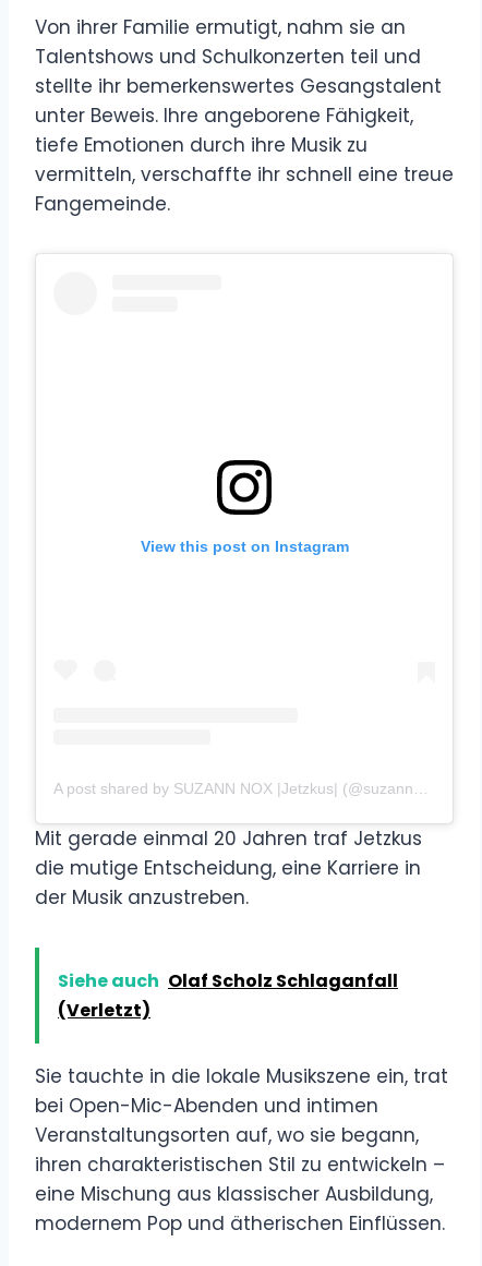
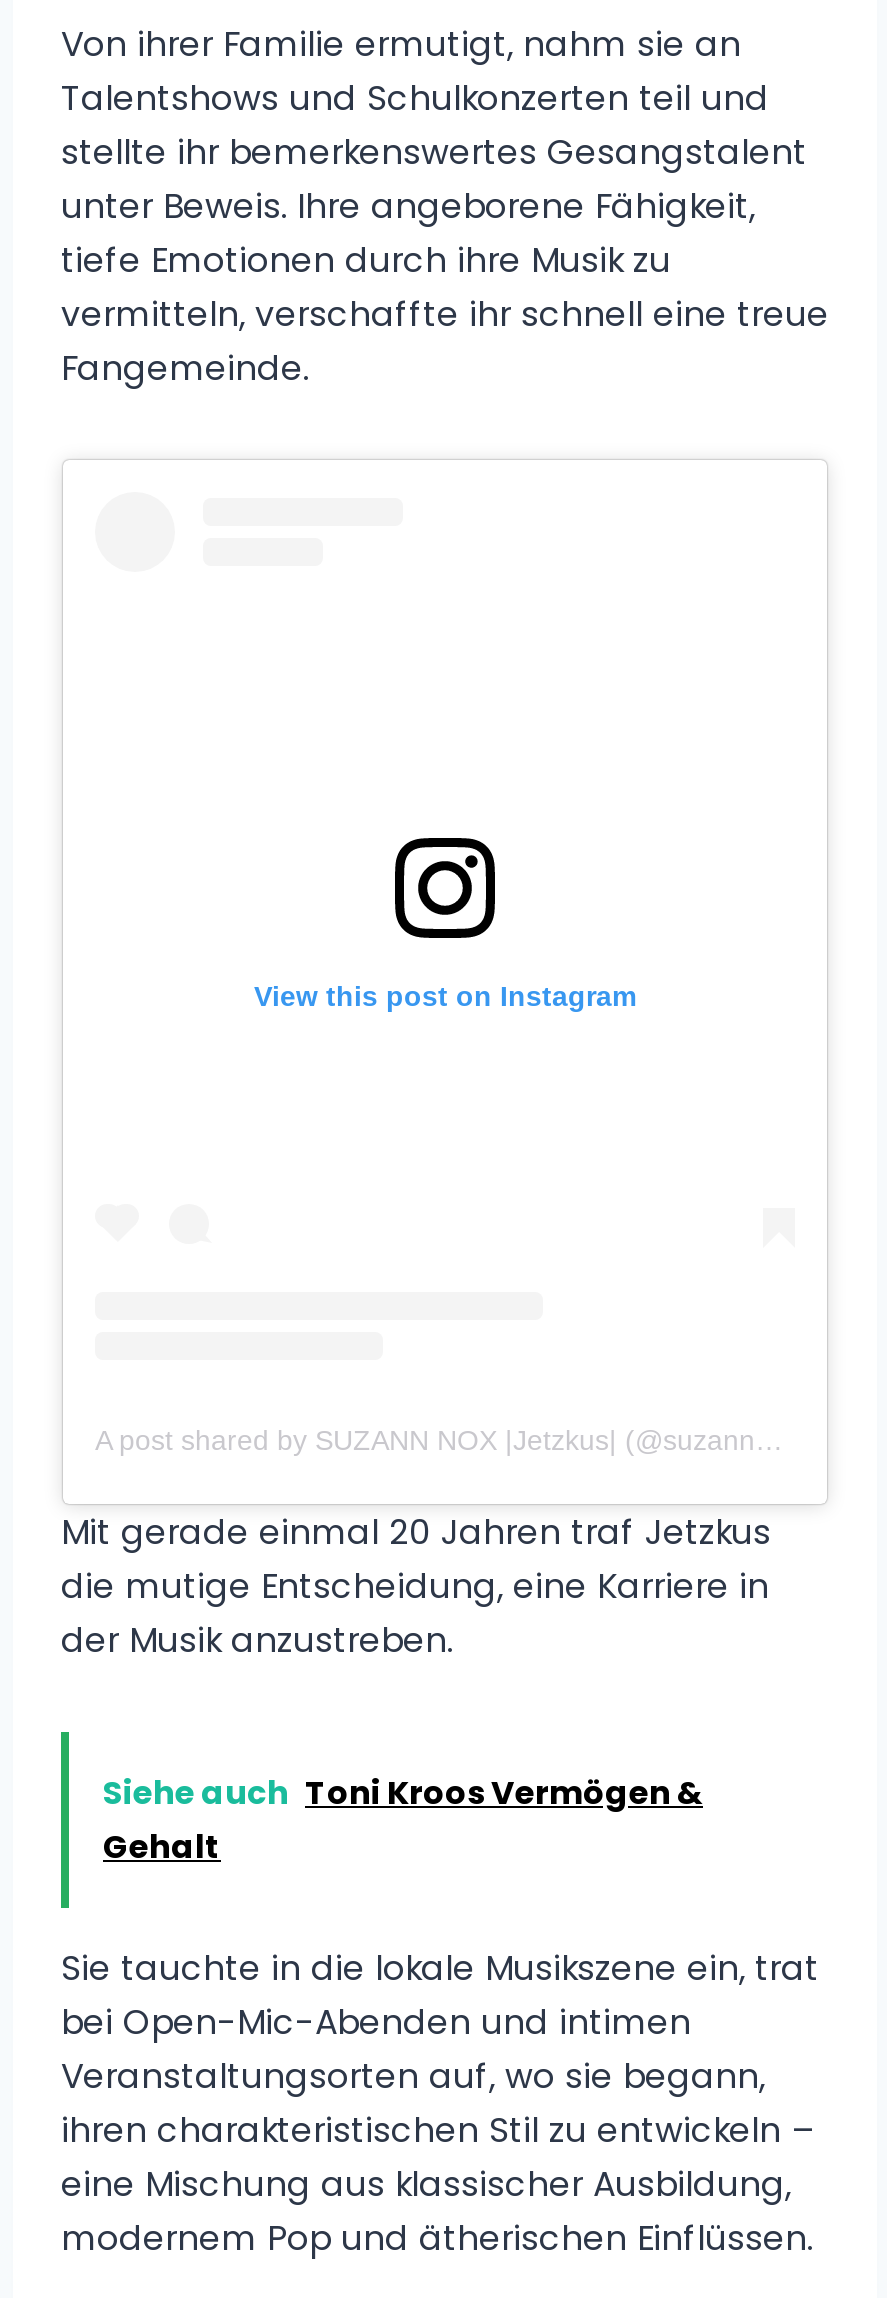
[58,969,398,1023] Siehe auch Olaf Scholz Schlaganfall | (Verletzt) -> [103,1771,703,1871] Siehe auch Toni Kroos Vermögen & | Gehalt

